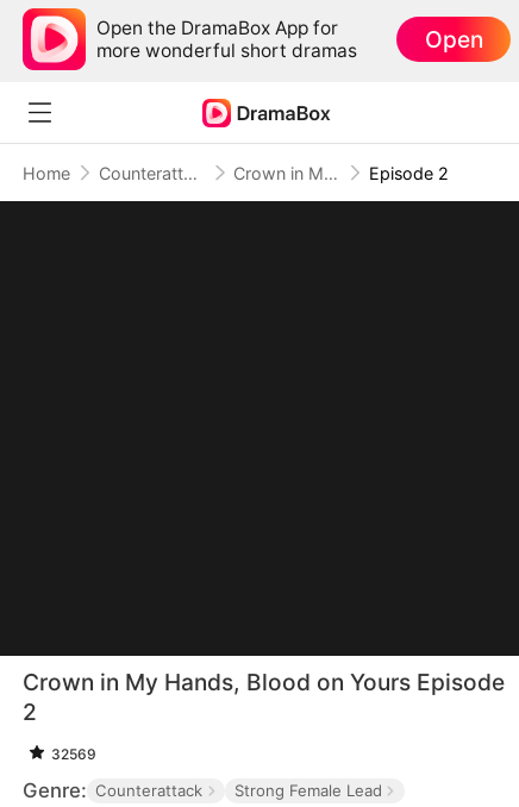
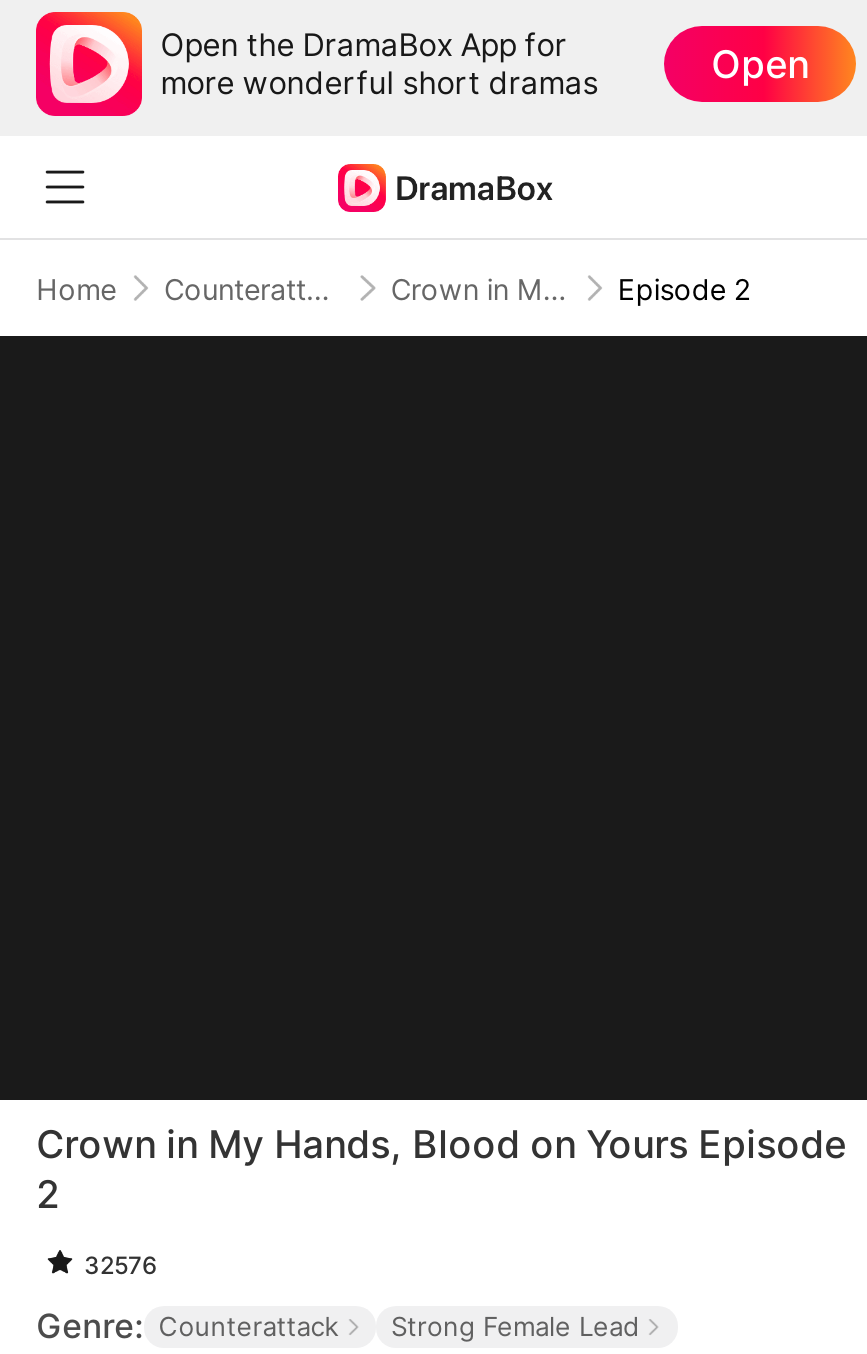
[51,745,96,763] 32569 -> [84,1249,158,1279] 32576

